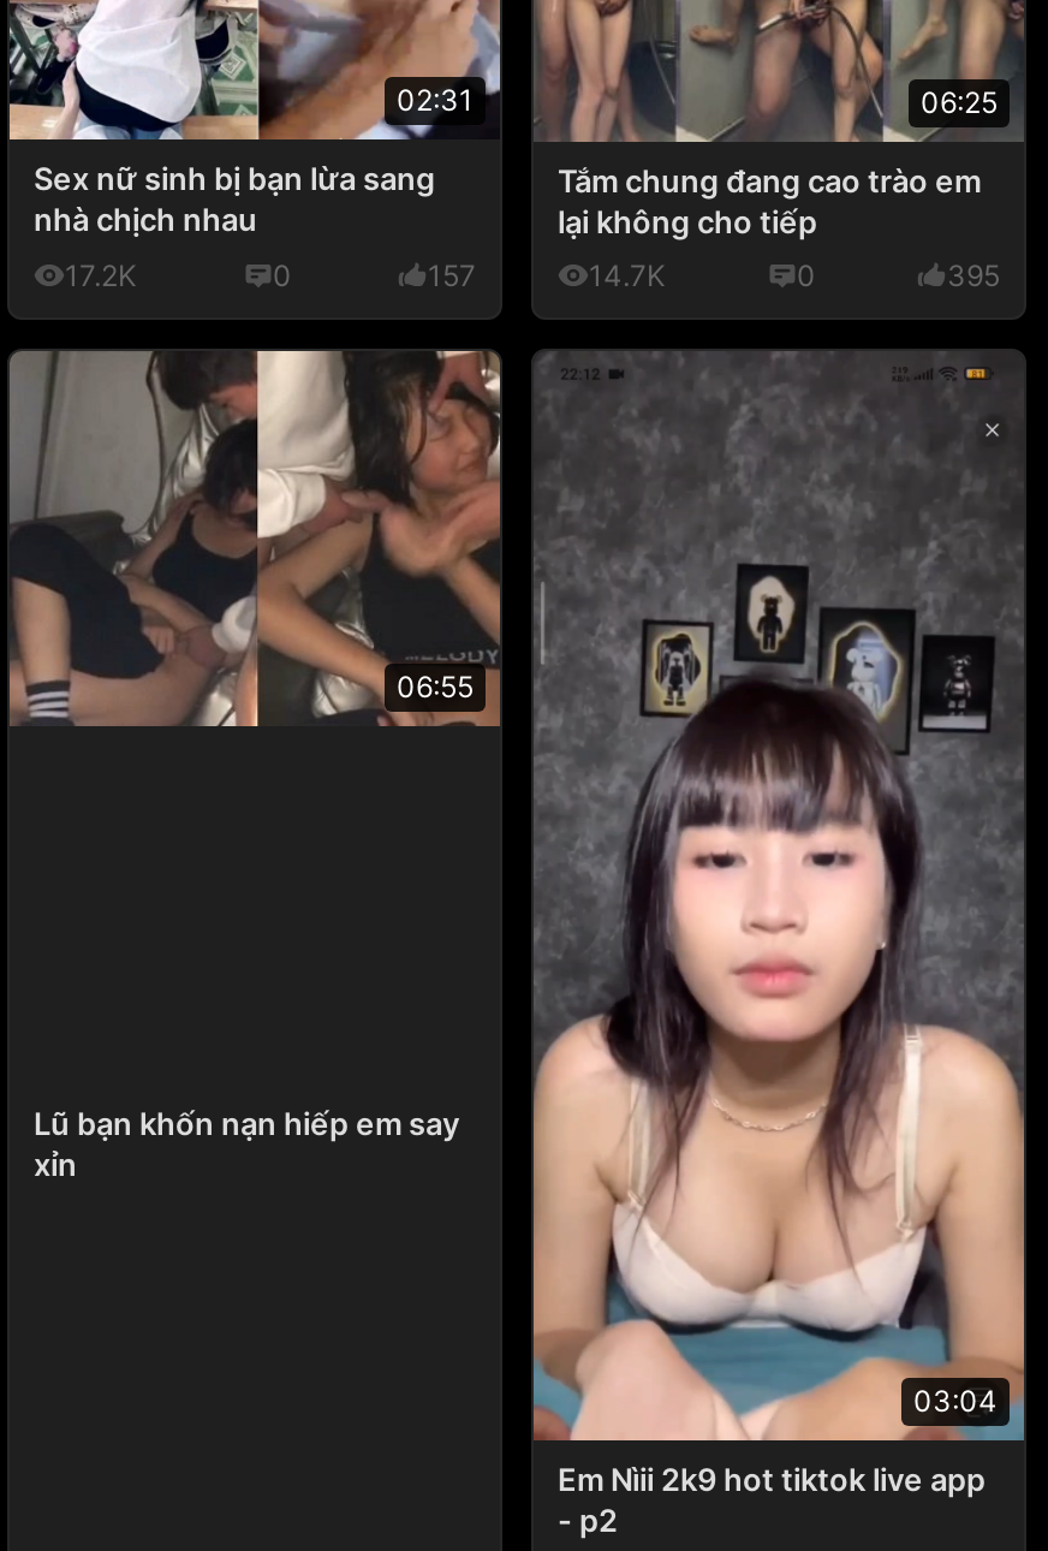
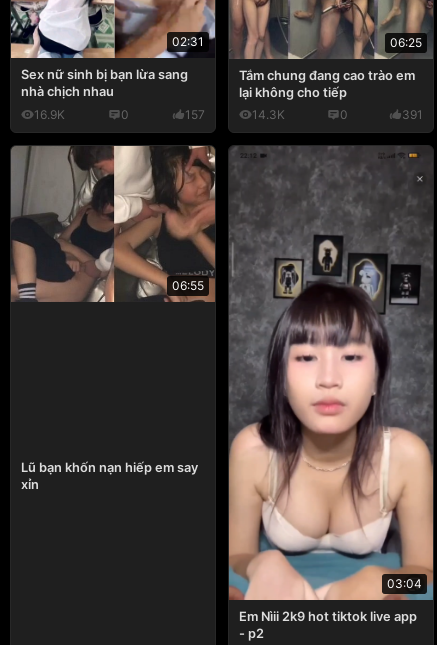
[65,258,137,294] 17.2K -> [34,107,65,122] 16.9K
[589,258,666,294] 14.7K -> [252,107,285,122] 14.3K
[947,258,1000,294] 395 -> [402,107,423,122] 391

